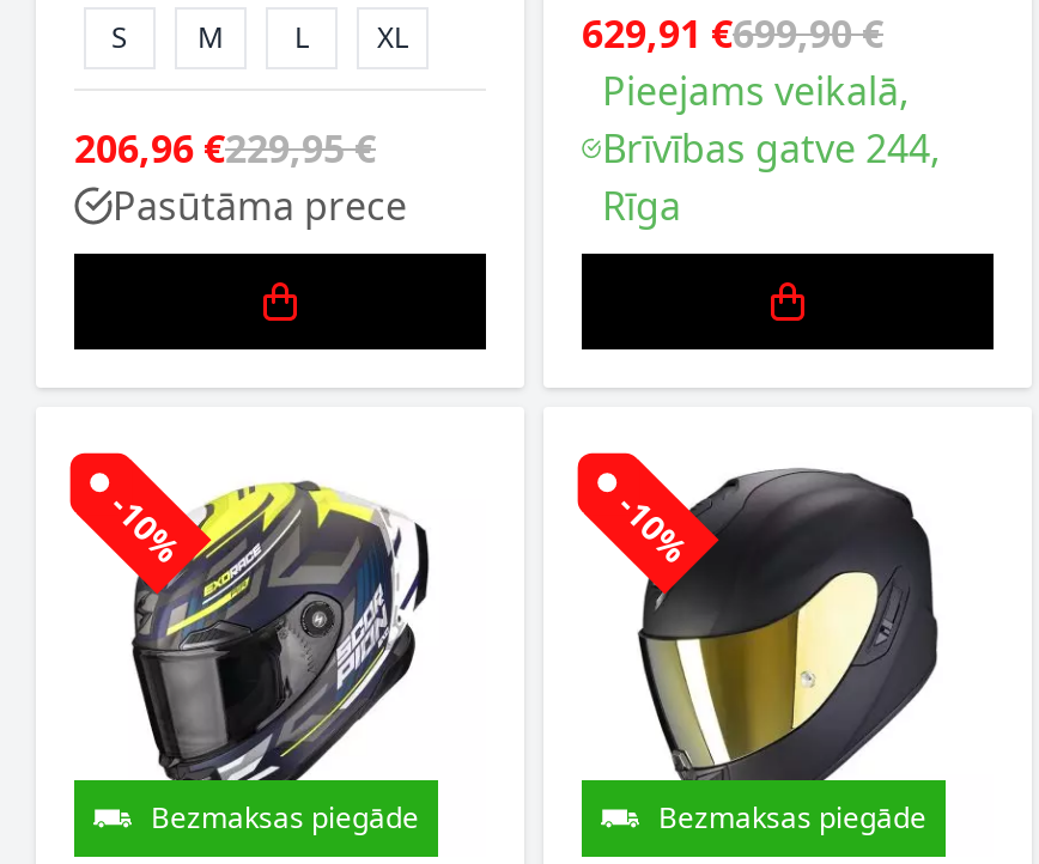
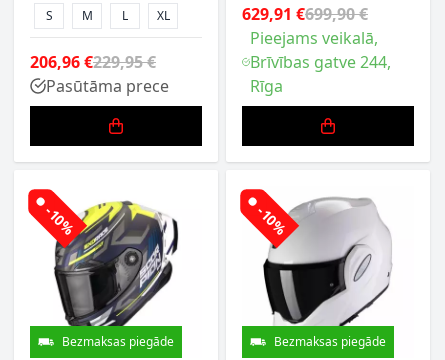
[632,469,938,783] [image] -> [262,197,390,327] [image]

